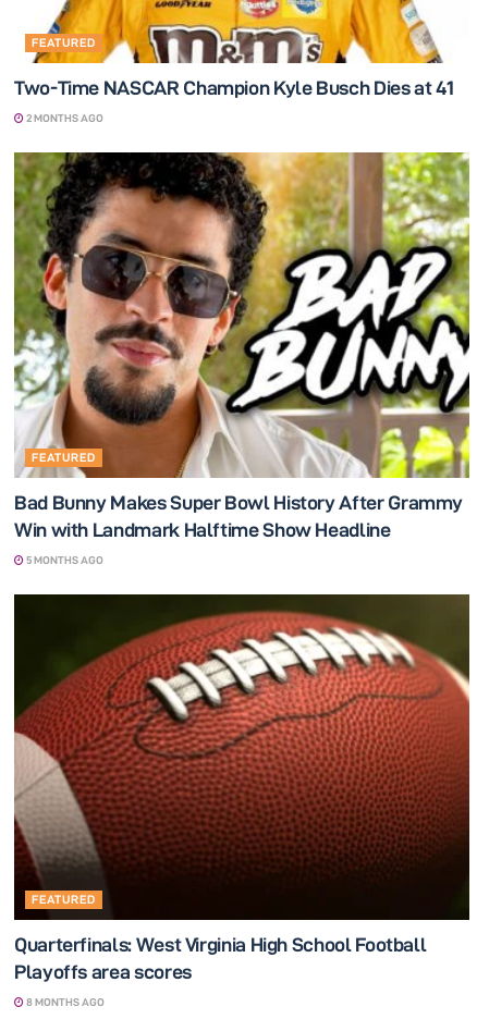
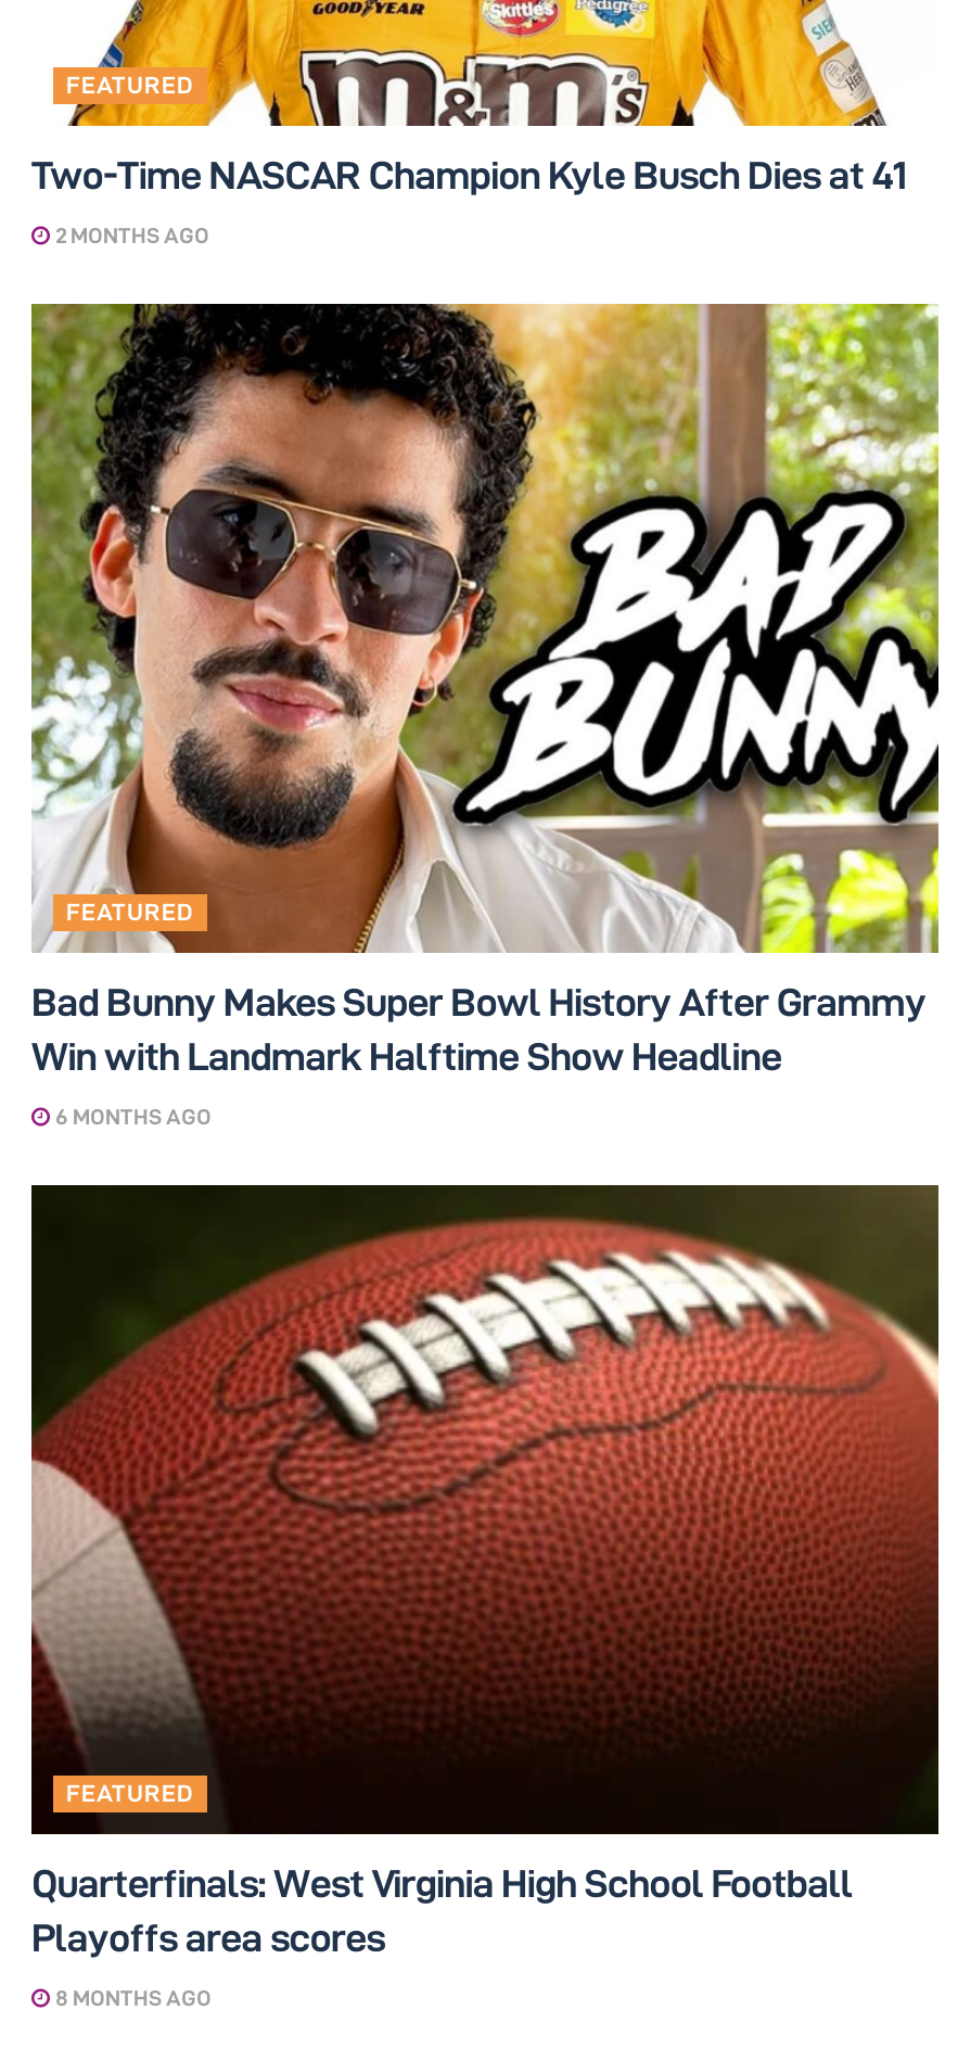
[24,554,103,566] 5 MONTHS AGO -> [51,1104,212,1128] 6 MONTHS AGO

